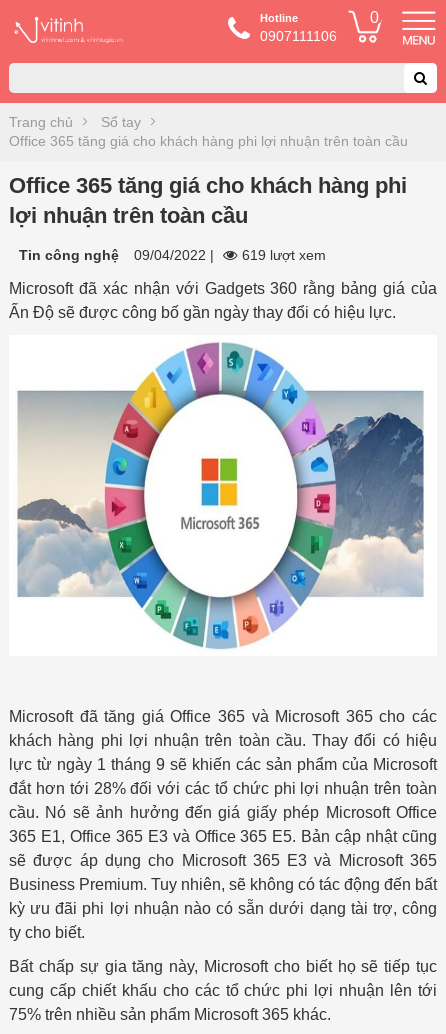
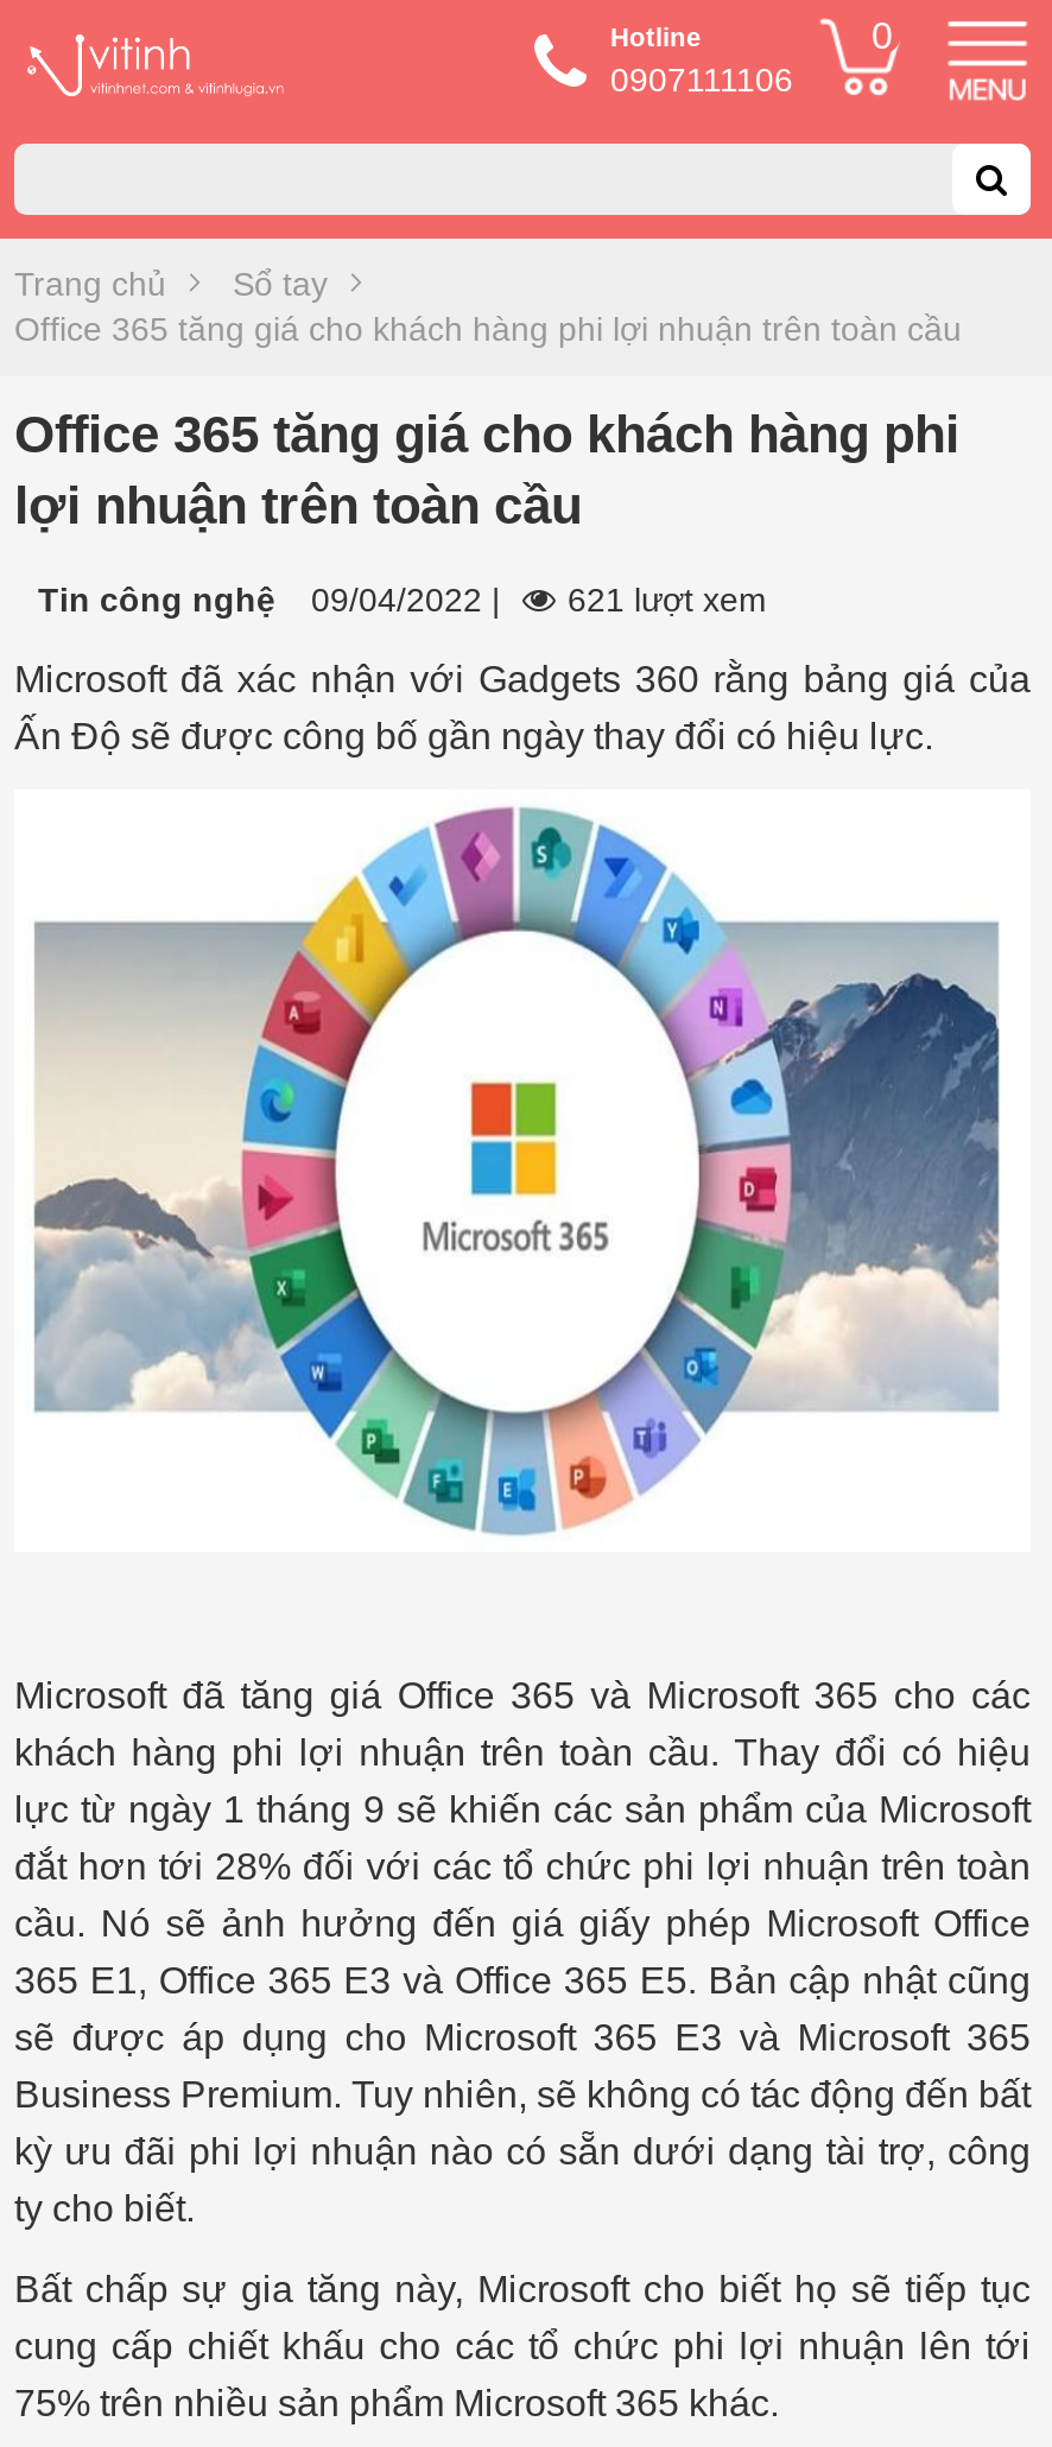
[242,247,326,263] 619 lượt xem -> [568,581,767,619] 621 lượt xem

